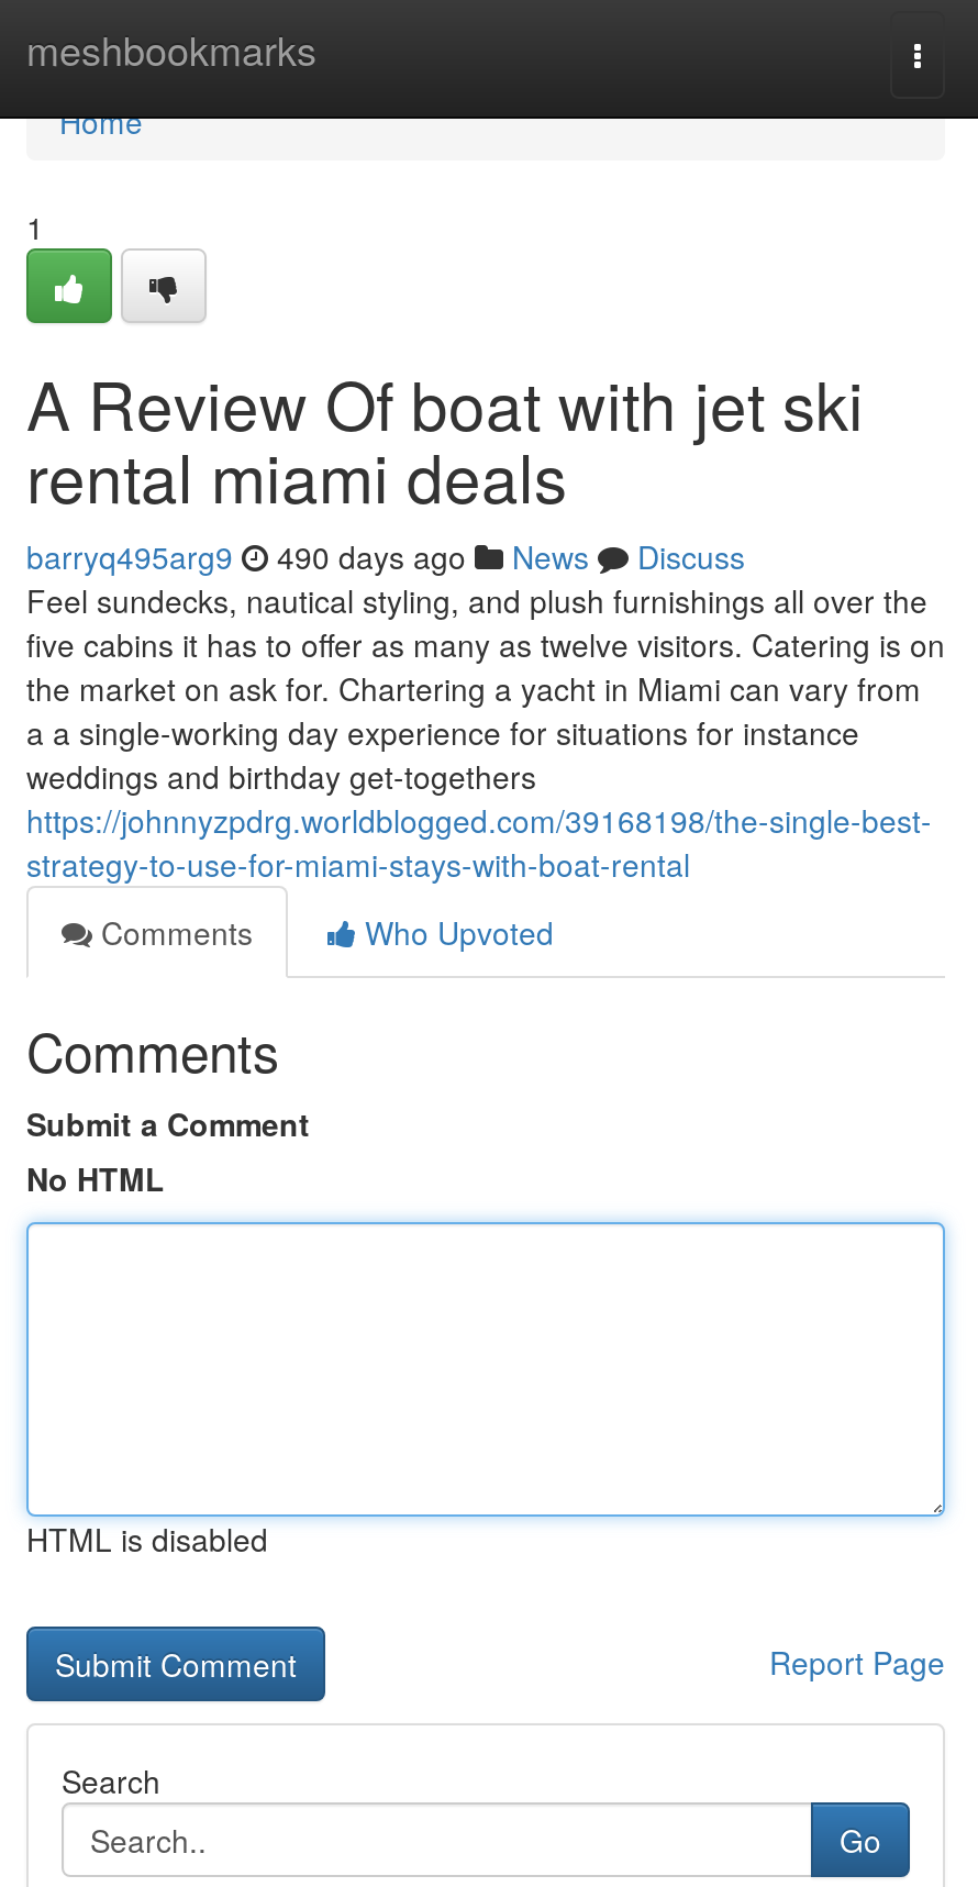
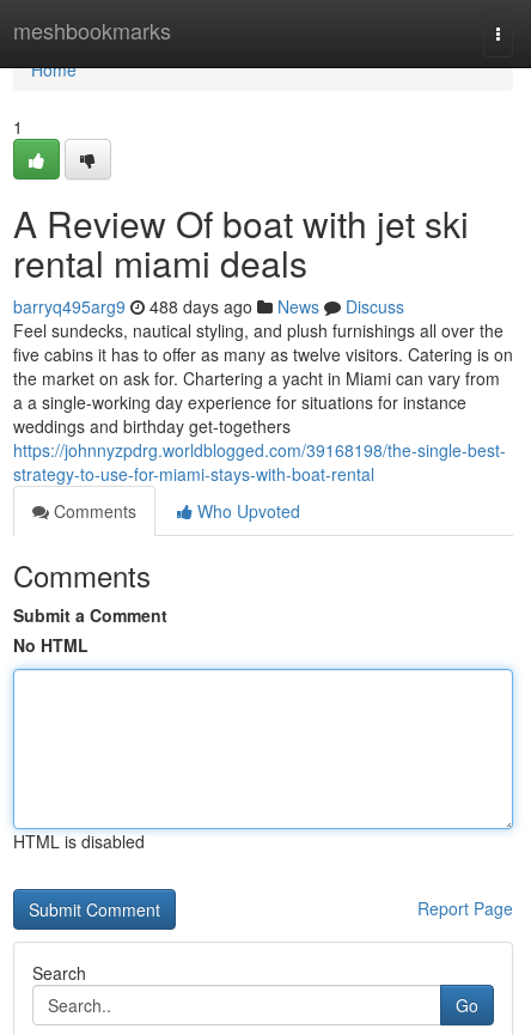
[26,534,745,578] barryq495arg9 490 days ago News Discuss -> [13,294,404,318] barryq495arg9 488 days ago News Discuss

